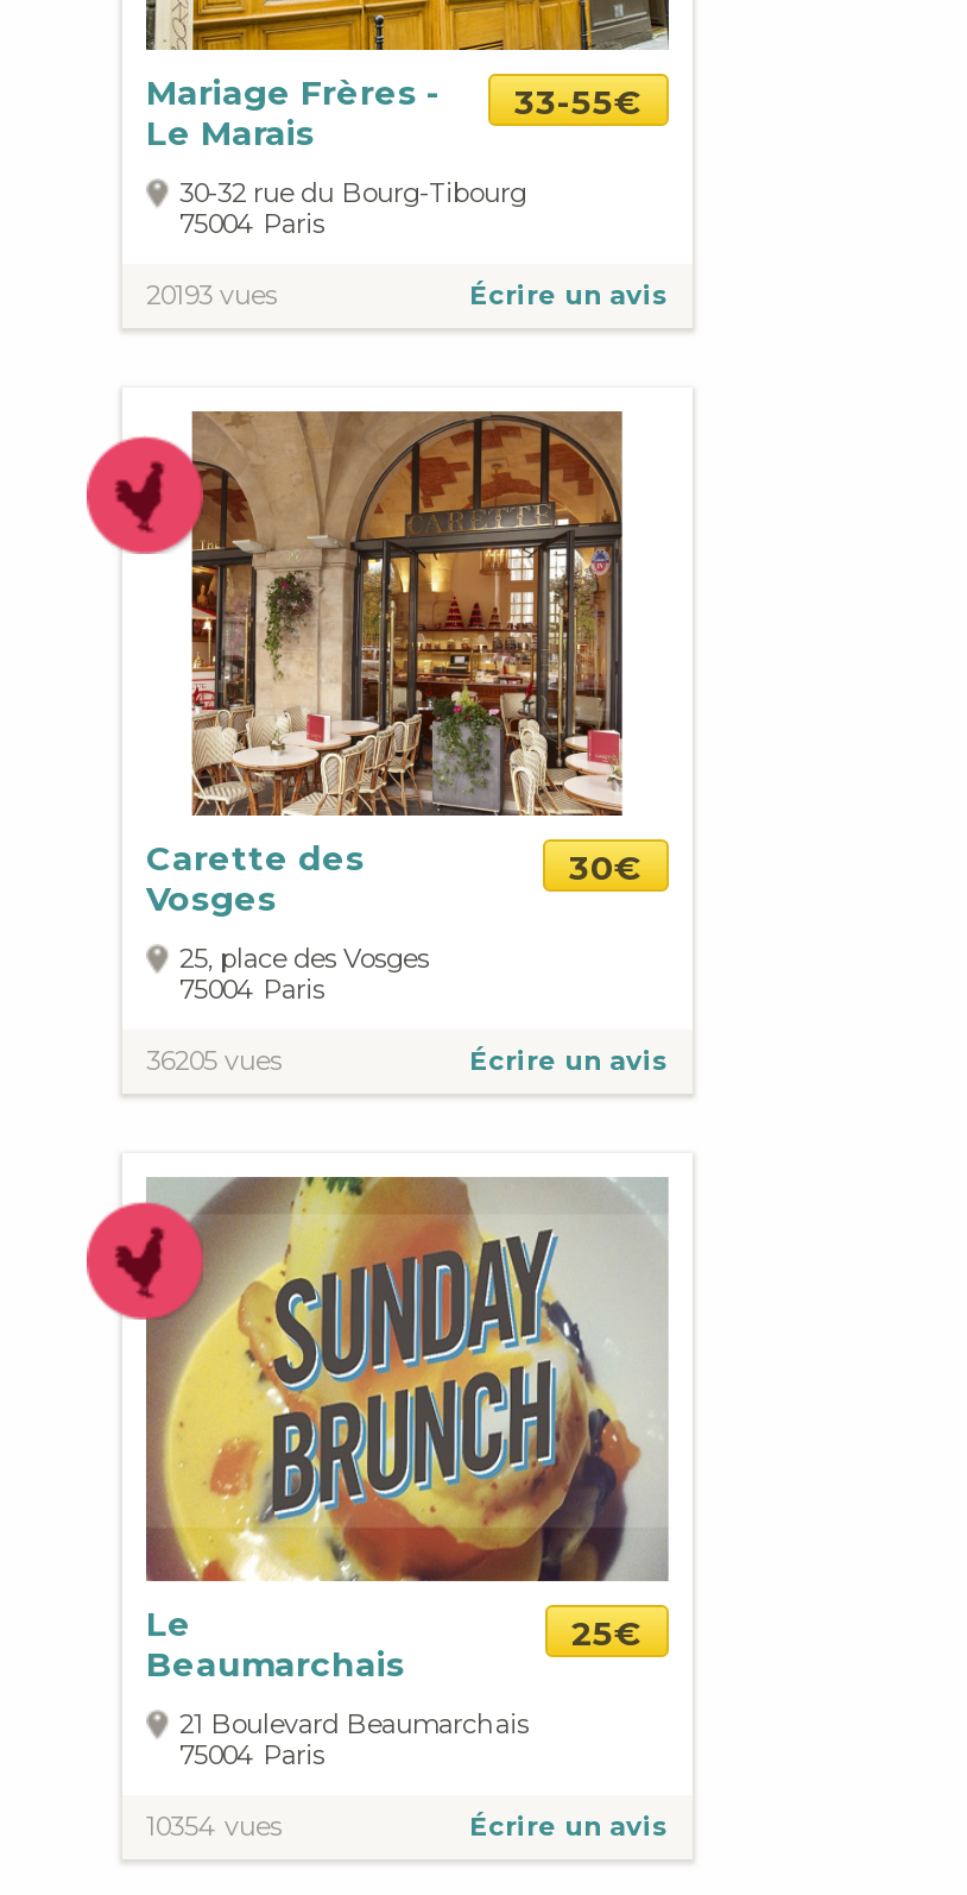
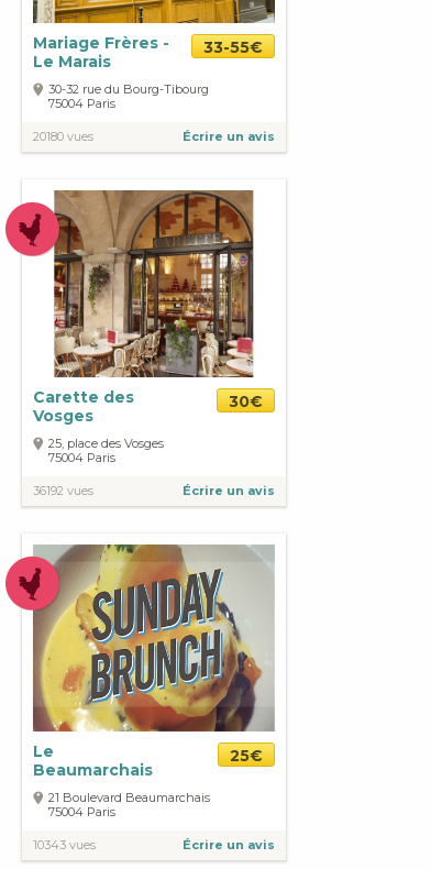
[146,278,277,311] 20193 vues -> [33,129,93,144] 20180 vues
[146,1044,282,1077] 36205 vues -> [33,483,93,498] 36192 vues
[146,1809,282,1843] 10354 vues -> [33,837,96,853] 10343 vues

